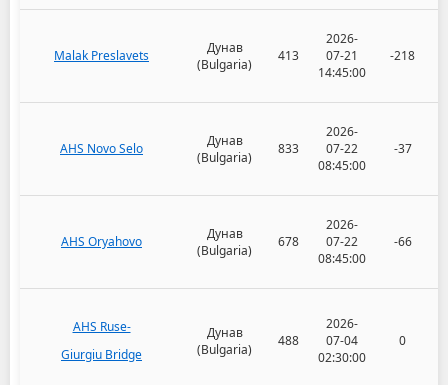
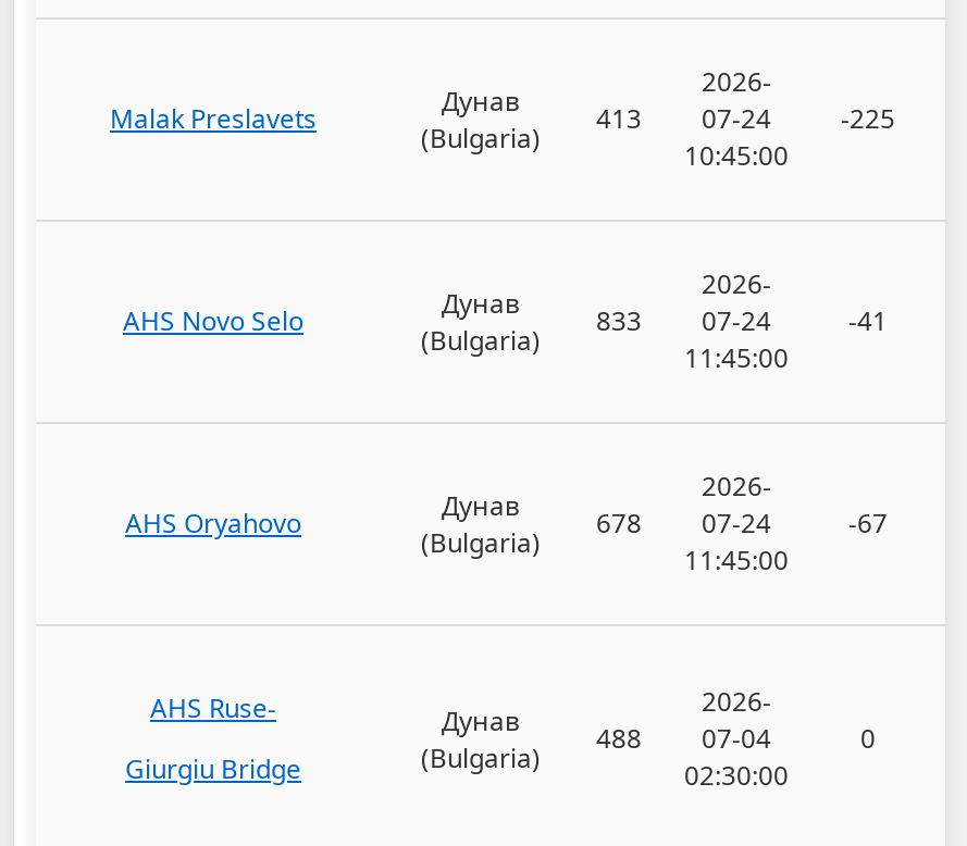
[326,47,358,64] 07-21 -> [702,101,771,138] 07-24
[390,47,415,64] -218 -> [841,101,895,138] -225
[318,64,366,81] 14:45:00 -> [684,138,789,175] 10:45:00
[277,140,358,157] 833 07-22 -> [596,303,771,340] 833 07-24
[393,140,411,157] -37 -> [848,303,888,340] -41
[318,157,366,174] 08:45:00 -> [684,340,789,377] 11:45:00
[277,233,358,250] 678 07-22 -> [596,505,771,542] 678 07-24
[393,233,411,250] -66 -> [848,505,888,542] -67
[318,250,366,267] 08:45:00 -> [684,542,789,579] 11:45:00

